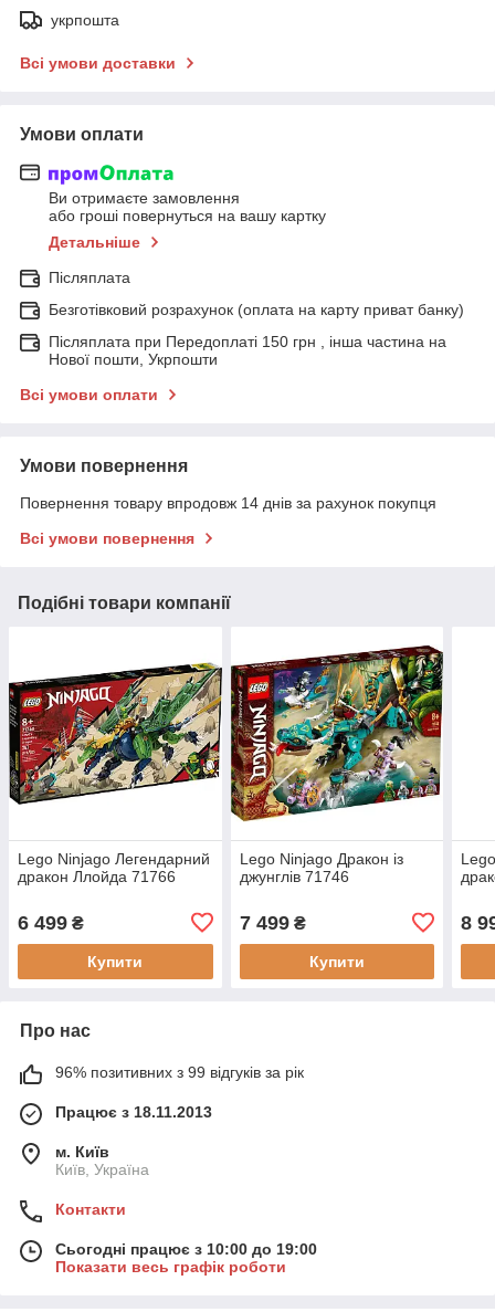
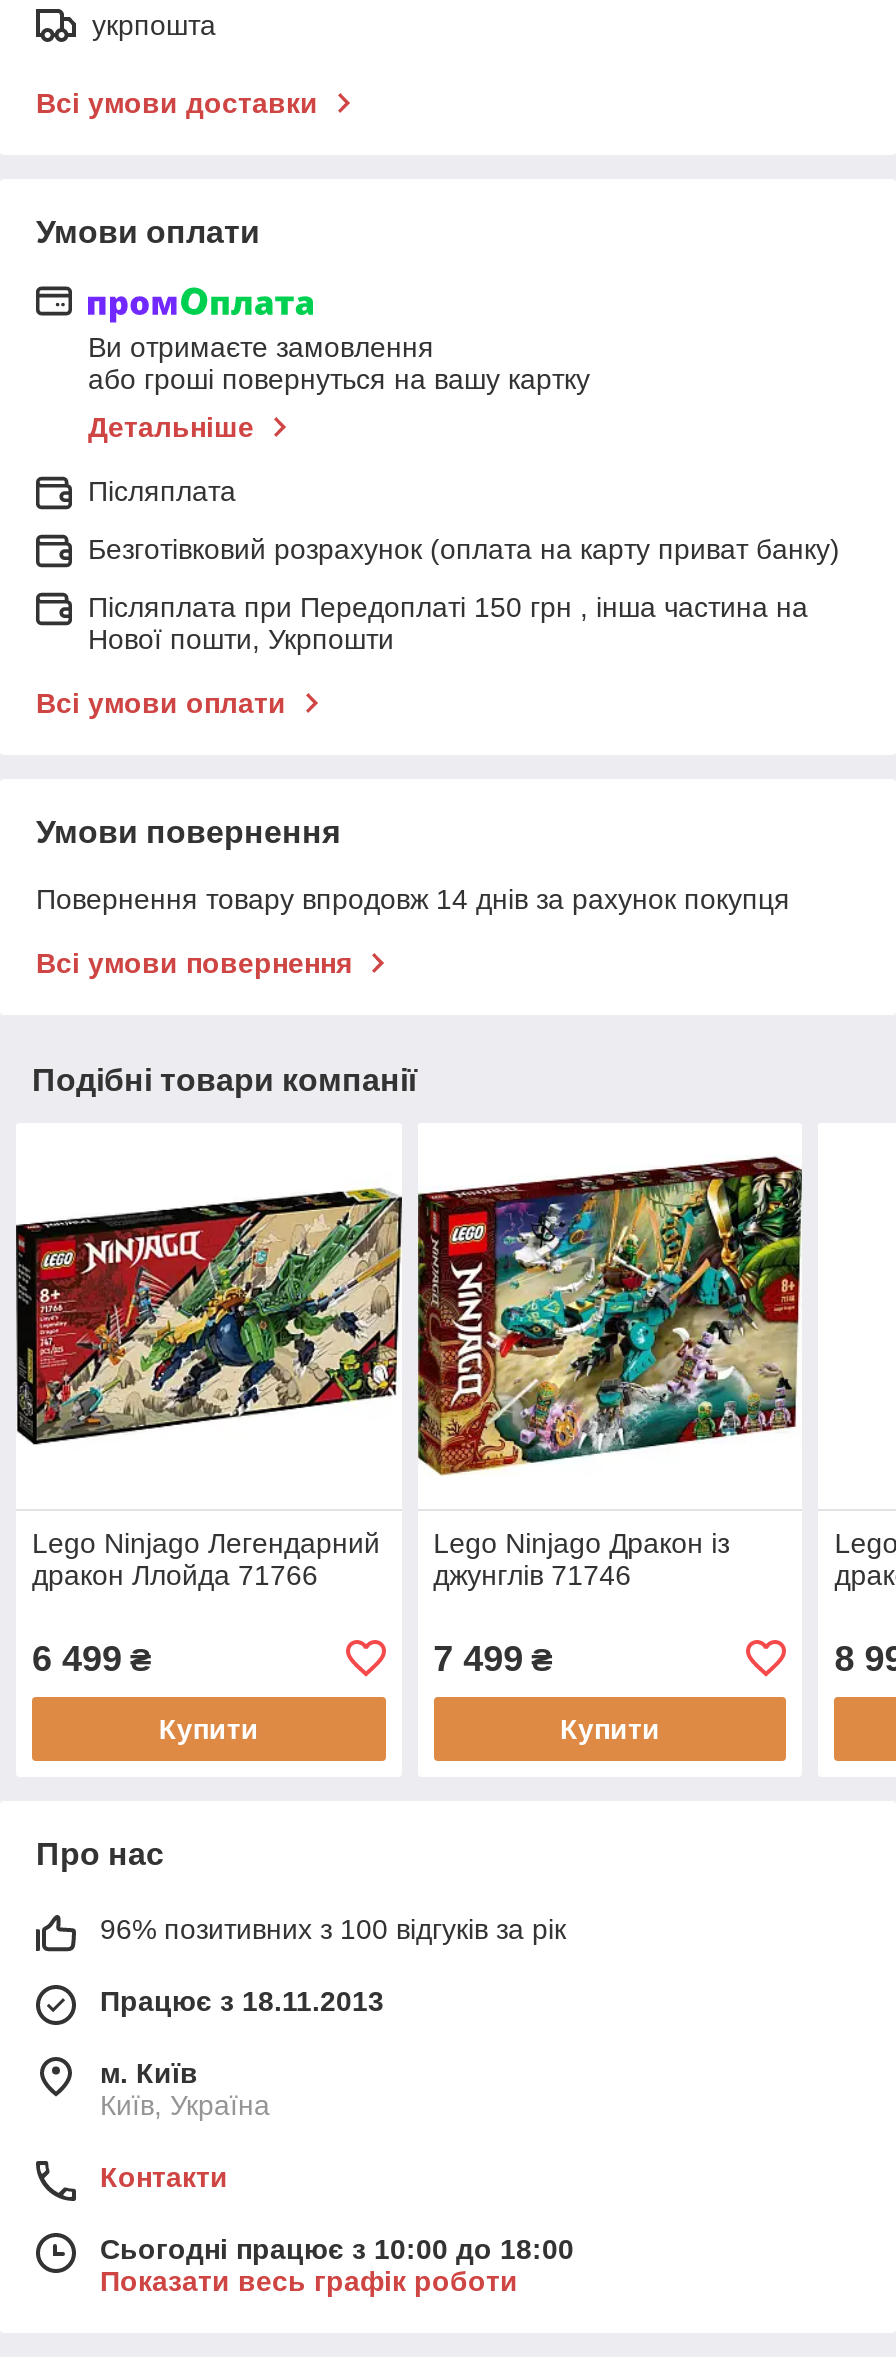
[55,1063,304,1081] 96% позитивних з 99 відгуків за рік -> [100,1913,566,1945] 96% позитивних з 100 відгуків за рік
[55,1240,317,1258] Сьогодні працює з 10:00 до 19:00 -> [100,2233,574,2265] Сьогодні працює з 10:00 до 18:00

